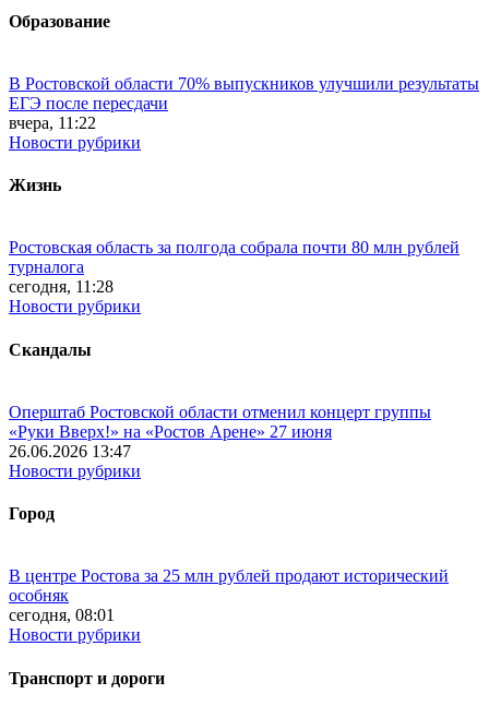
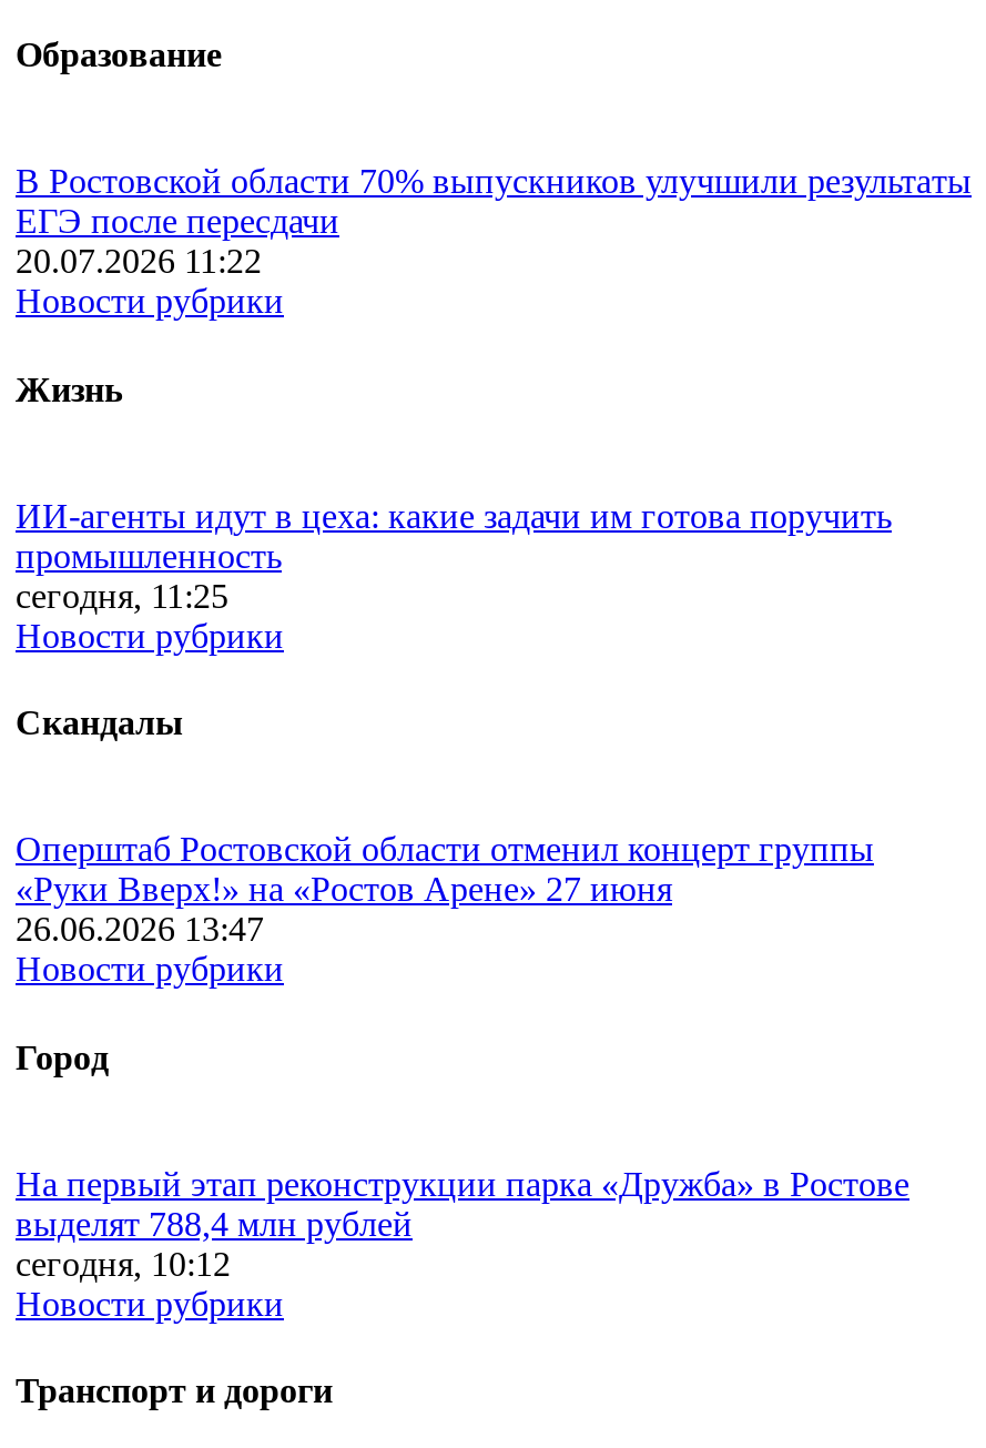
[9,113,96,132] вчера, 11:22 -> [16,243,262,281] 20.07.2026 11:22
[9,238,460,296] Ростовская область за полгода собрала почти 80 млн рублей | турналога | сегодня, 11:28 -> [16,497,892,614] ИИ-агенты идут в цеха: какие задачи им готова поручить | промышленность | сегодня, 11:25
[9,567,449,625] В центре Ростова за 25 млн рублей продают исторический | особняк | сегодня, 08:01 -> [16,1165,909,1283] На первый этап реконструкции парка «Дружба» в Ростове | выделят 788,4 млн рублей | сегодня, 10:12

